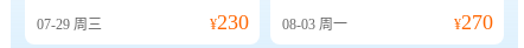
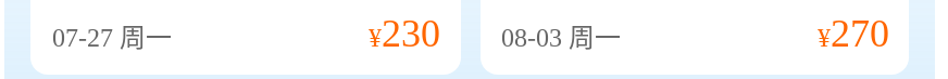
[37,16,102,33] 07-29周三 -> [52,23,172,53] 07-27周一

